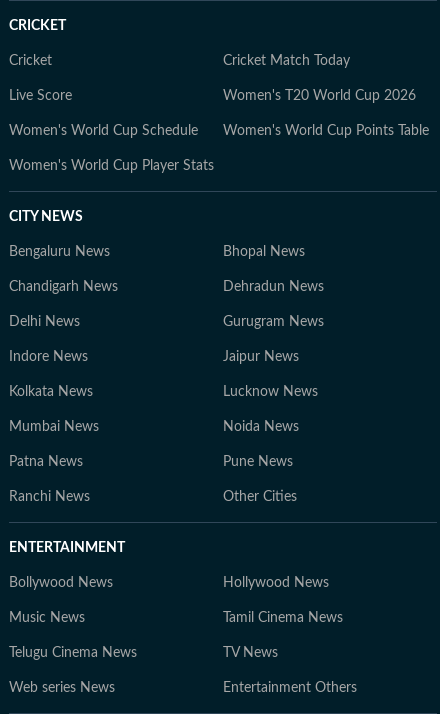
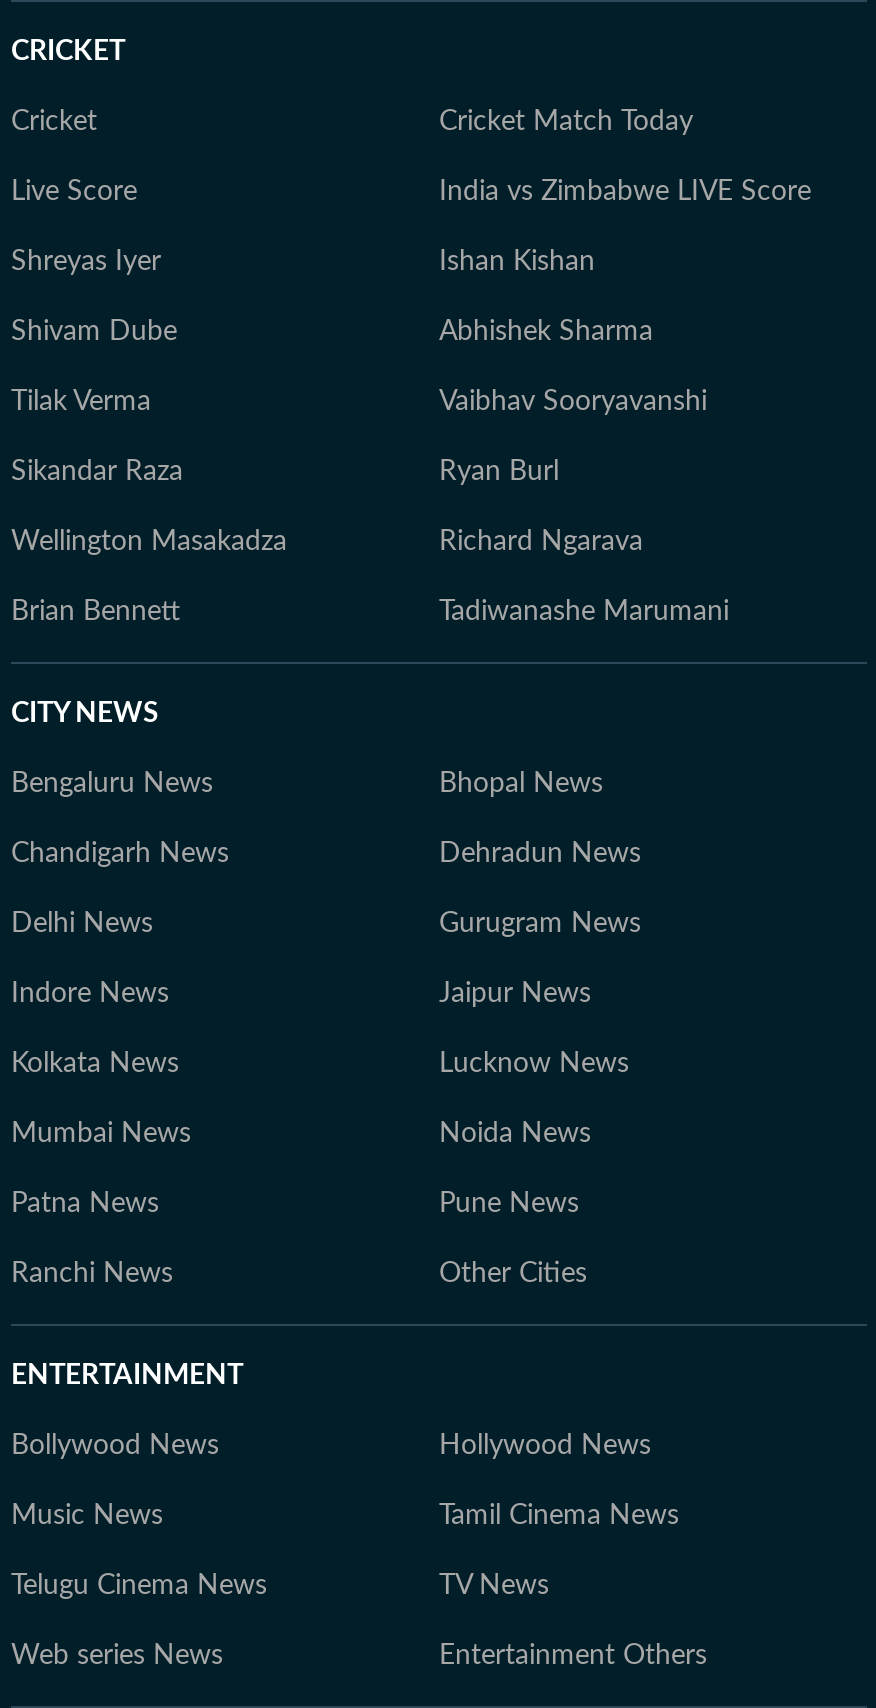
[9,89,429,173] Women's T20 World Cup 2026 | Women's World Cup Schedule | Women's World Cup Points Table | Women's World Cup Player Stats -> [11,178,811,626] India vs Zimbabwe LIVE Score | Shreyas Iyer | Ishan Kishan | Shivam Dube | Abhishek Sharma | Tilak Verma | Vaibhav Sooryavanshi | Sikandar Raza | Ryan Burl | Wellington Masakadza | Richard Ngarava | Brian Bennett | Tadiwanashe Marumani

